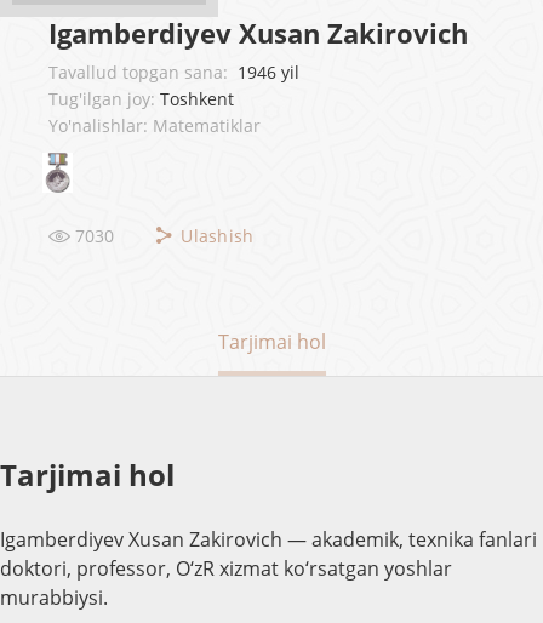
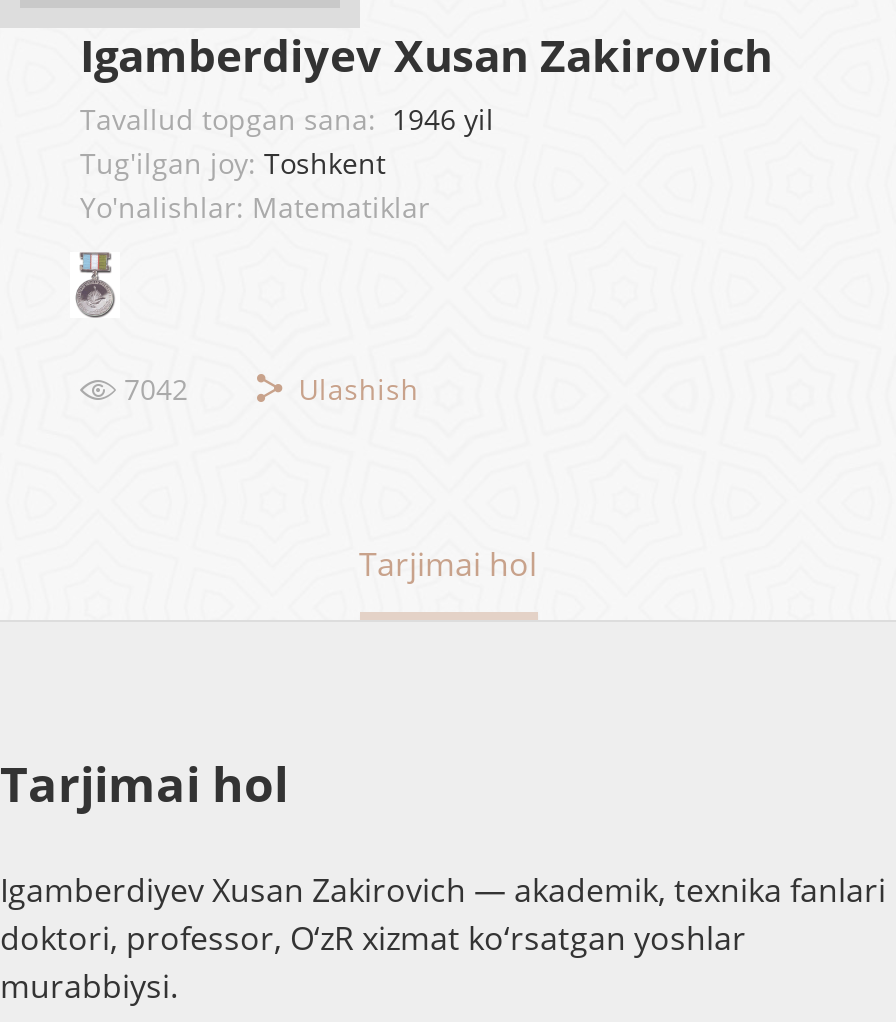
[75,224,114,247] 7030 -> [124,370,188,408] 7042

